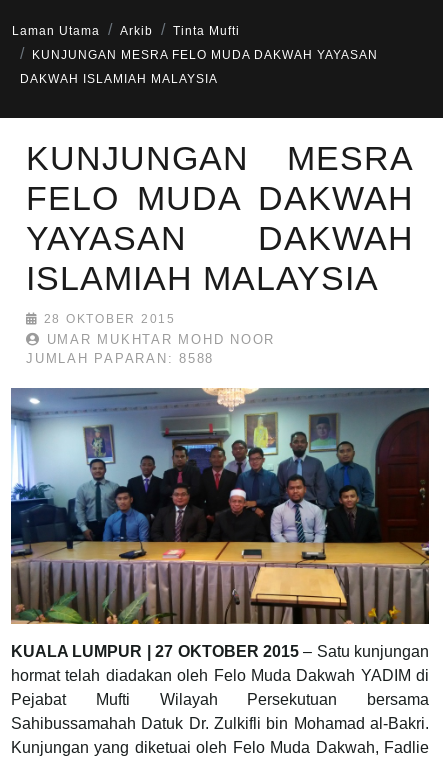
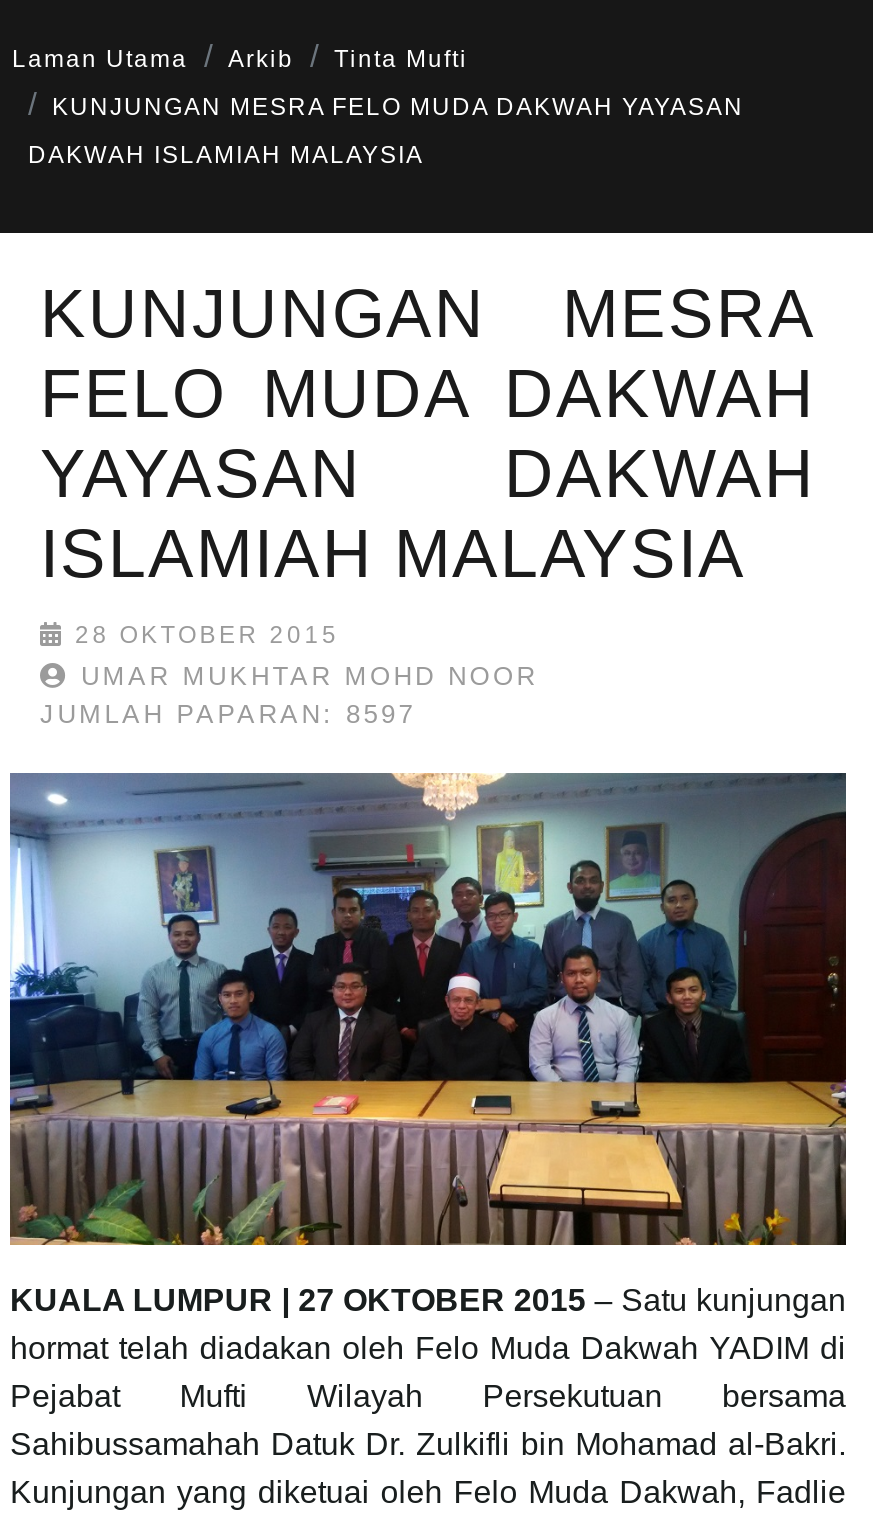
[26,351,214,366] JUMLAH PAPARAN: 8588 -> [40,700,416,730] JUMLAH PAPARAN: 8597

